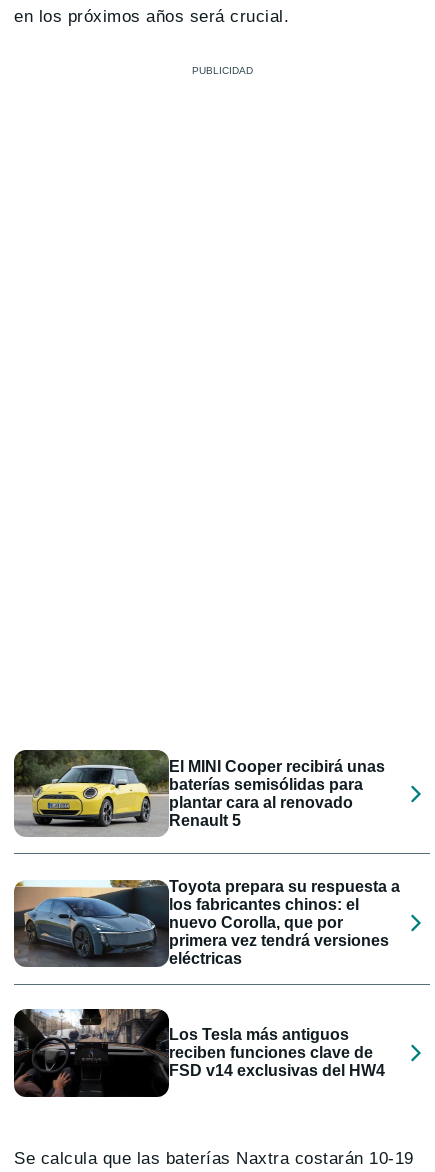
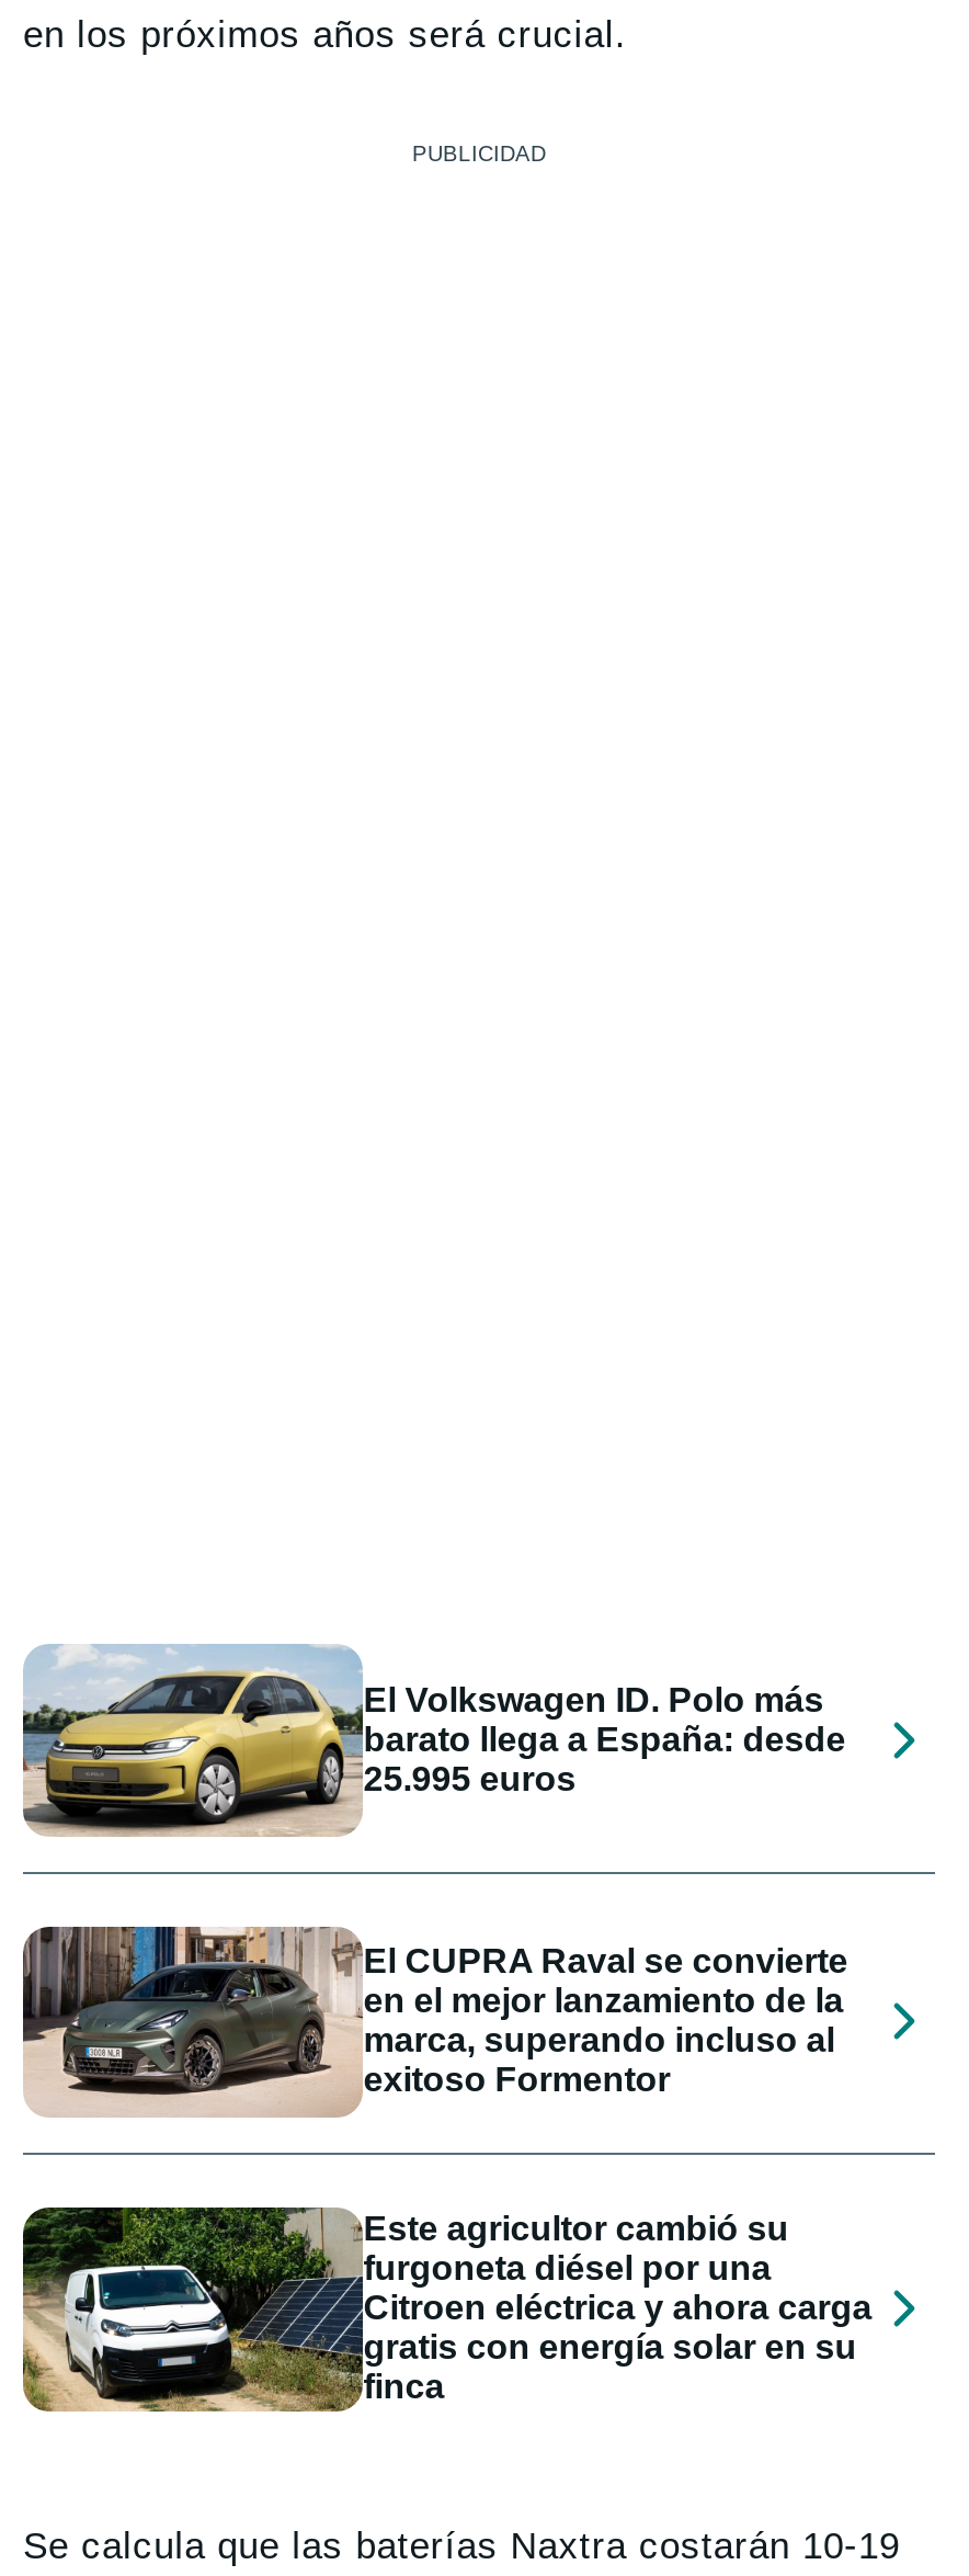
[13,749,385,836] [image] | El MINI Cooper recibirá unas | baterías semisólidas para | plantar cara al renovado | Renault 5 -> [23,1644,846,1837] [image] | El Volkswagen ID. Polo más | barato llega a España: desde | 25.995 euros
[13,878,400,968] [image] | Toyota prepara su respuesta a | los fabricantes chinos: el | nuevo Corolla, que por | primera vez tendrá versiones | eléctricas -> [21,1925,848,2120] [image] | El CUPRA Raval se convierte | en el mejor lanzamiento de la | marca, superando incluso al | exitoso Formentor
[13,1007,385,1098] [image] | Los Tesla más antiguos | reciben funciones clave de | FSD v14 exclusivas del HW4 -> [21,2205,872,2414] [image] | Este agricultor cambió su | furgoneta diésel por una | Citroen eléctrica y ahora carga | gratis con energía solar en su | finca

